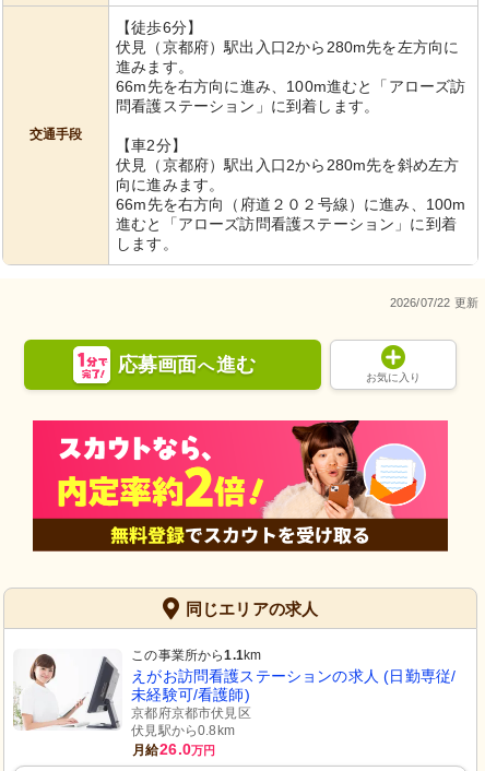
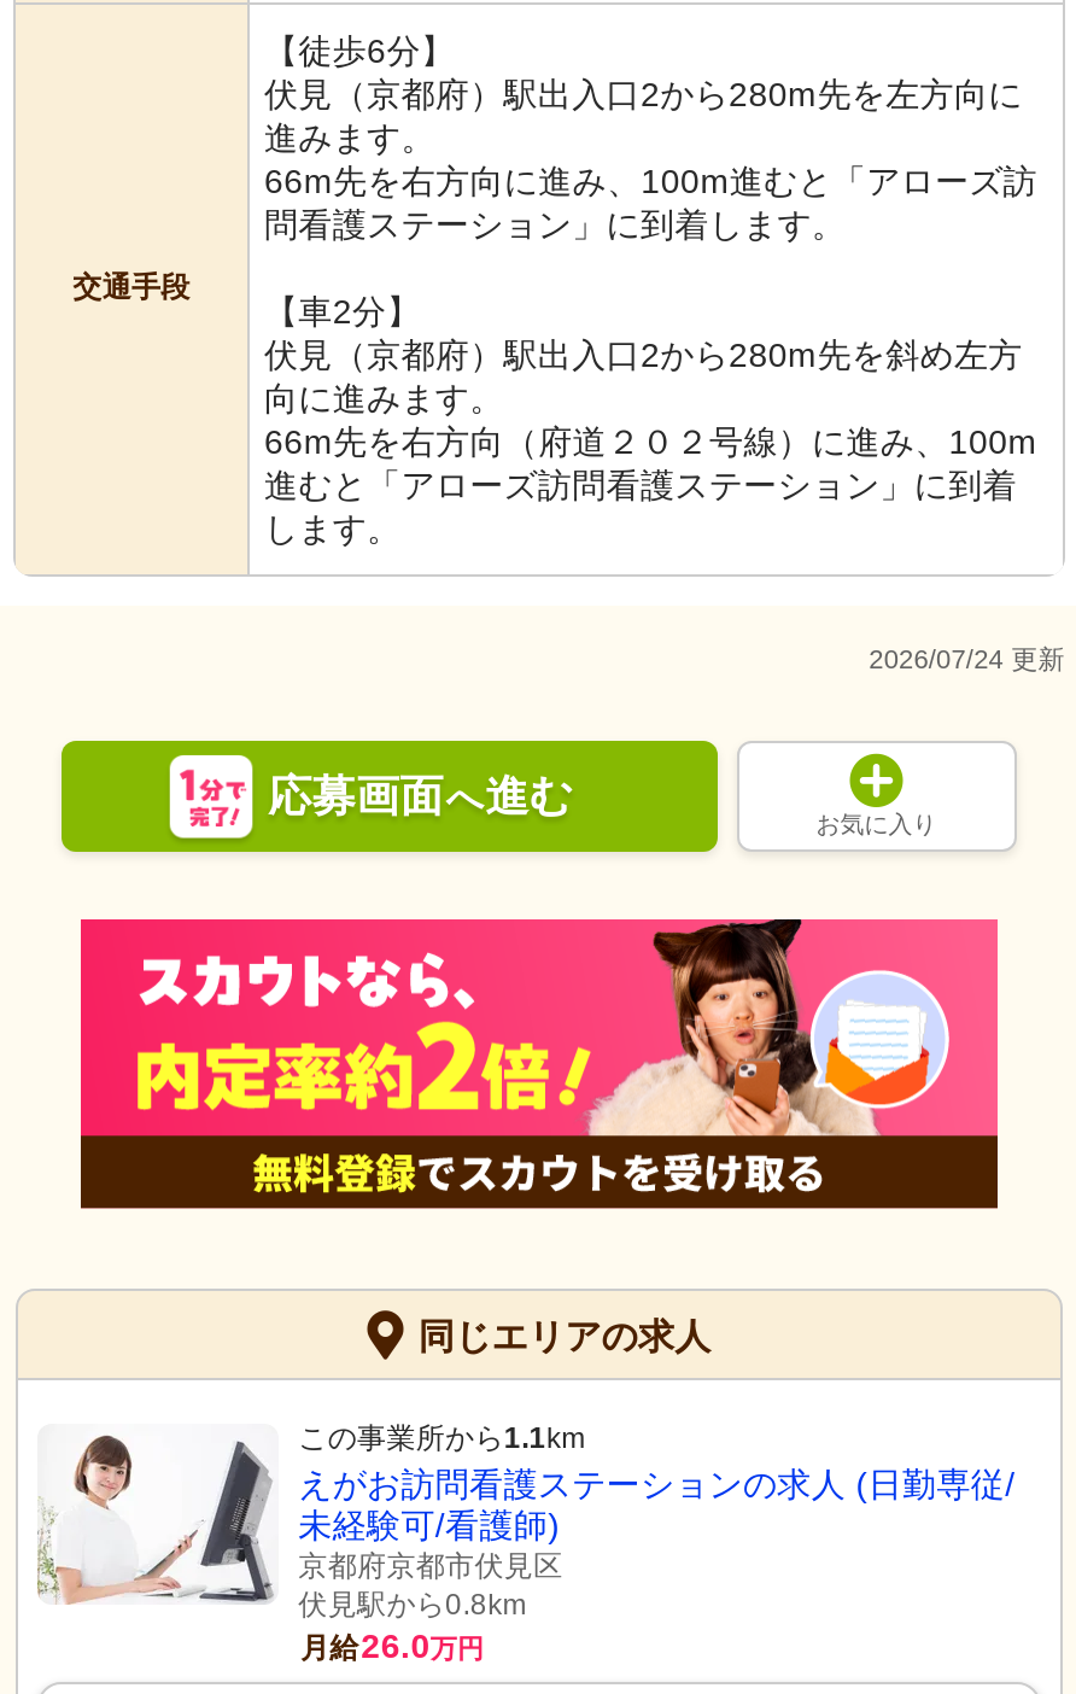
[390,296,478,309] 2026/07/22 更新 -> [869,645,1065,674] 2026/07/24 更新

